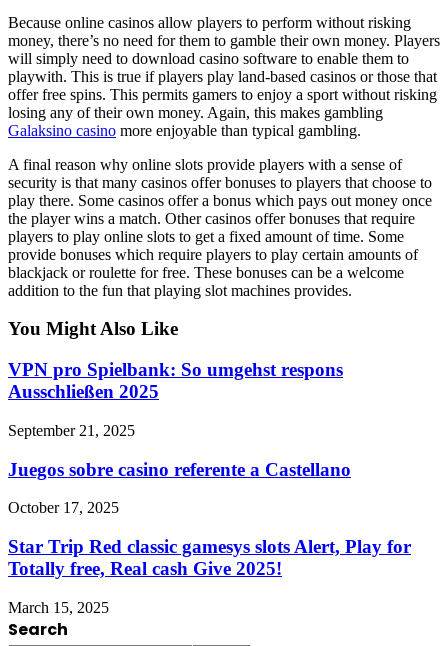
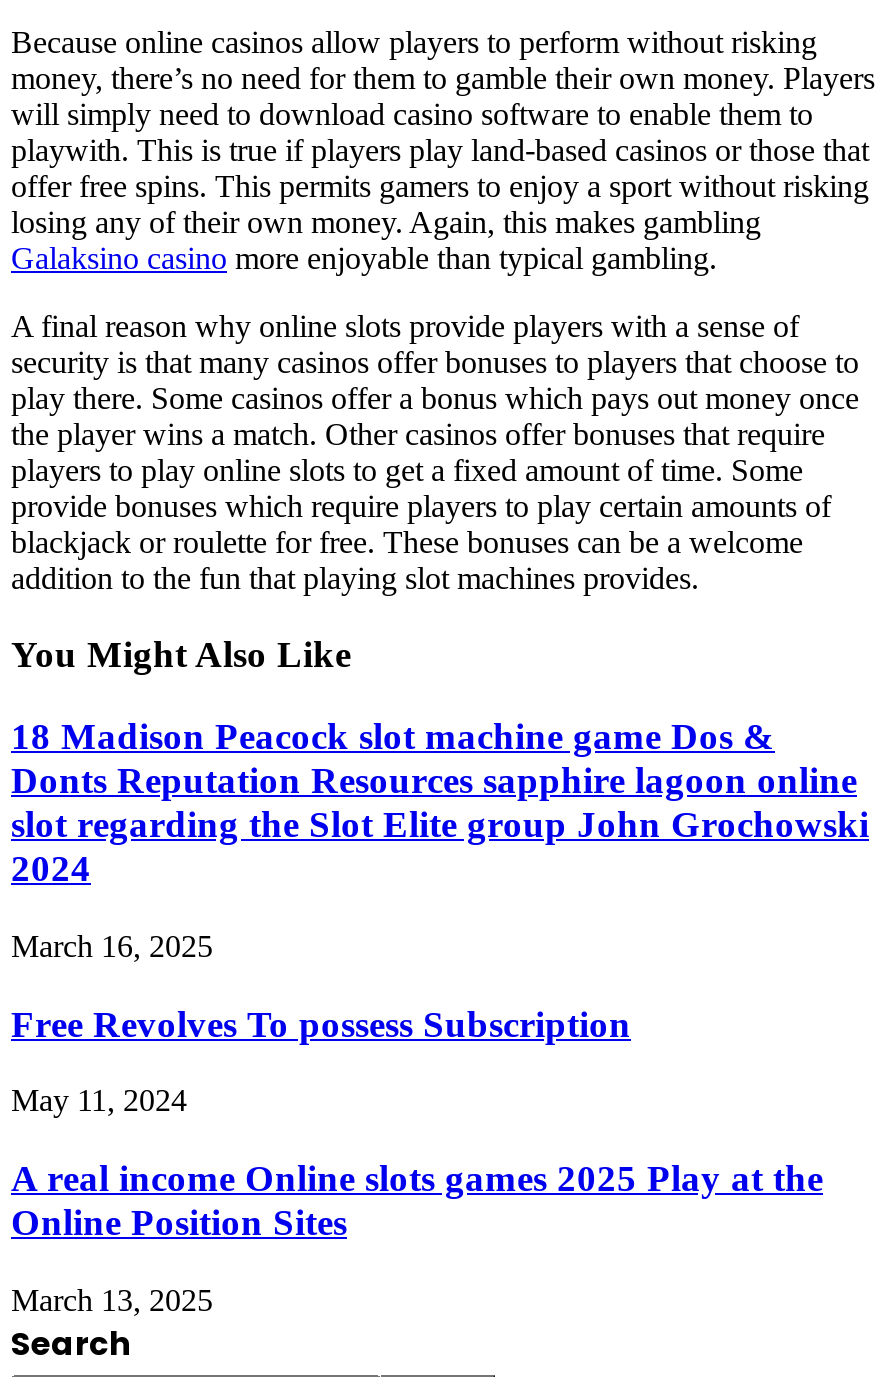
[8,359,343,402] VPN pro Spielbank: So umgehst respons | Ausschließen 2025 -> [11,715,869,889] 18 Madison Peacock slot machine game Dos & | Donts Reputation Resources sapphire lagoon online | slot regarding the Slot Elite group John Grochowski | 2024
[8,422,135,439] September 21, 2025 -> [11,929,213,963] March 16, 2025
[8,459,351,480] Juegos sobre casino referente a Castellano -> [11,1002,631,1044] Free Revolves To possess Subscription
[8,499,119,516] October 17, 2025 -> [11,1084,187,1118] May 11, 2024
[8,536,411,579] Star Trip Red classic gamesys slots Alert, Play for | Totally free, Real cash Give 2025! -> [11,1157,823,1243] A real income Online slots games 2025 Play at the | Online Position Sites
[8,599,109,616] March 15, 2025 -> [11,1282,213,1316] March 13, 2025

